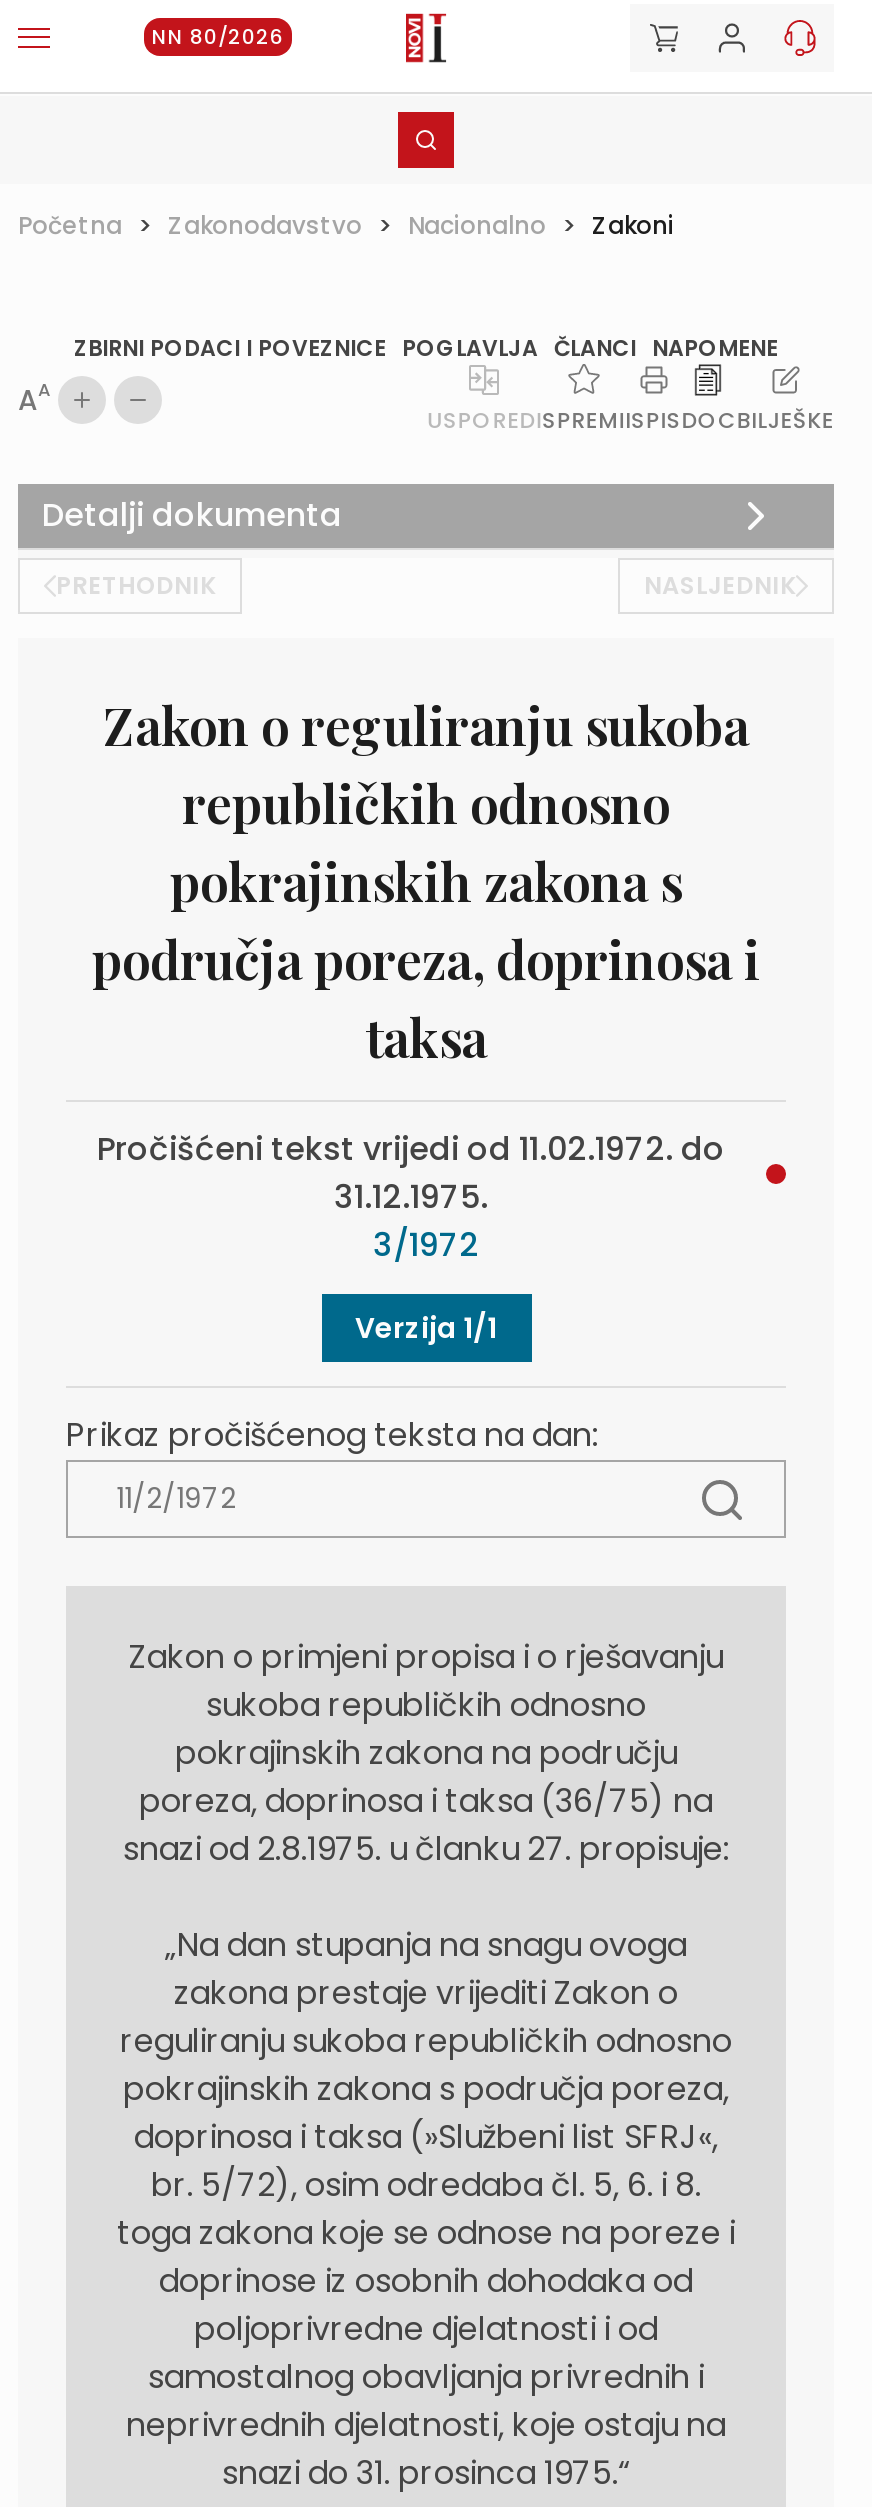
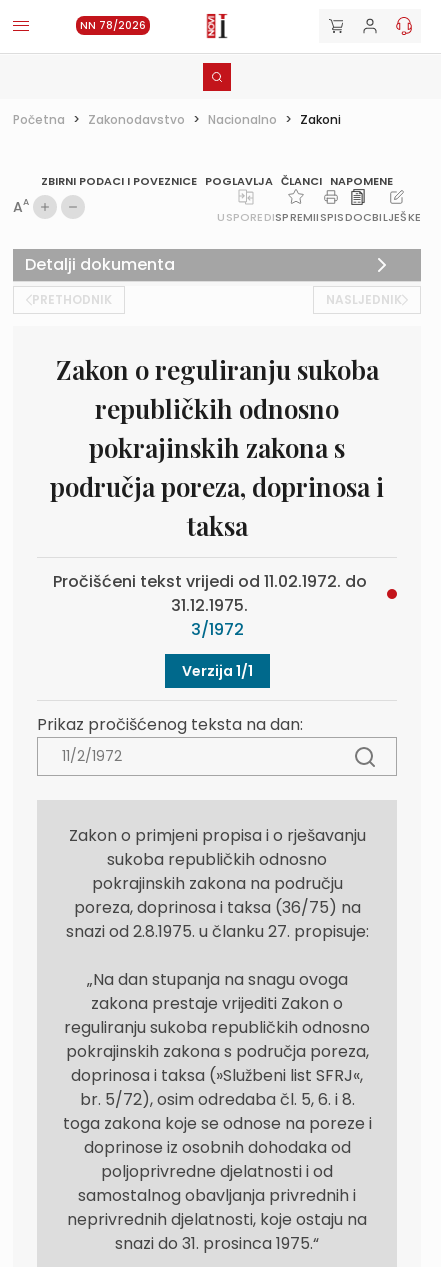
[152,22,284,52] NN 80/2026 -> [80,18,146,33] NN 78/2026

